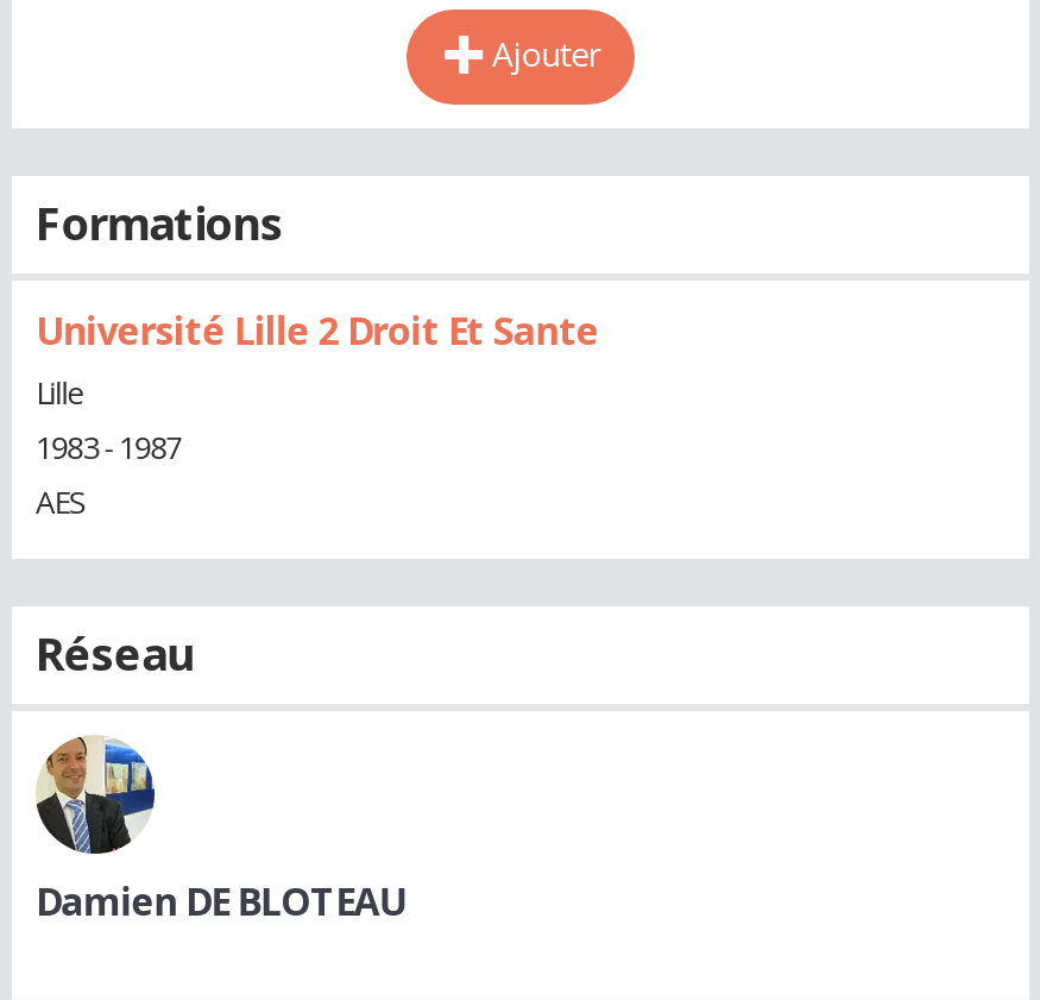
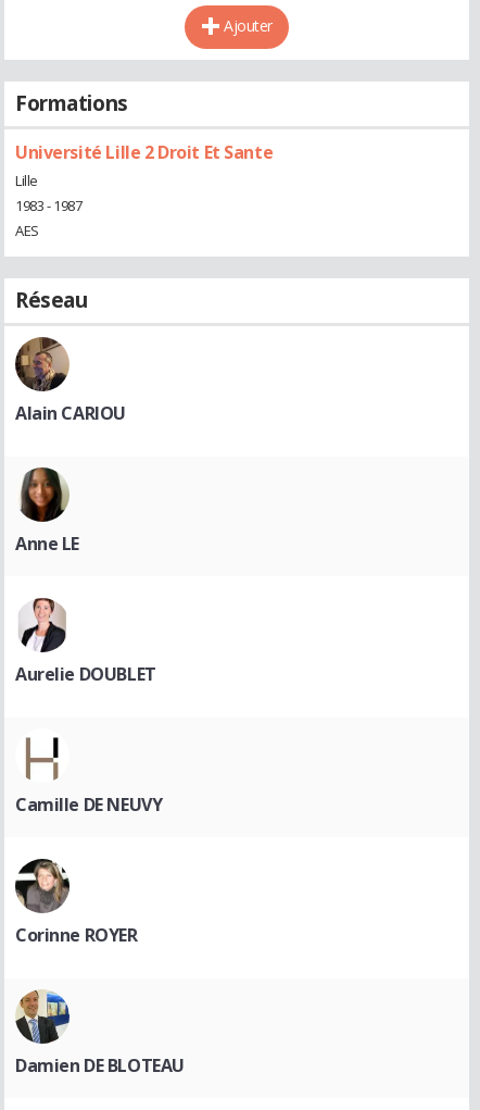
none -> [14,336,126,425] [image] | Alain CARIOU
none -> [14,858,137,947] [image] | Corinne ROYER
none -> [15,466,79,556] [image] | Anne LE
none -> [15,597,156,686] [image] | Aurelie DOUBLET
none -> [15,736,162,817] [image] | Camille DE NEUVY

